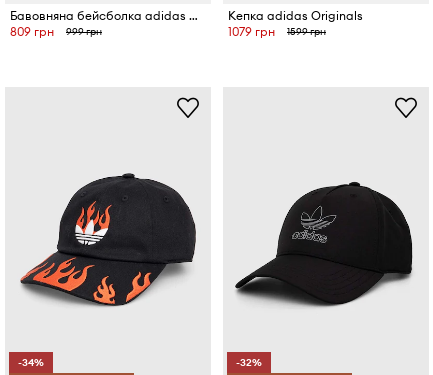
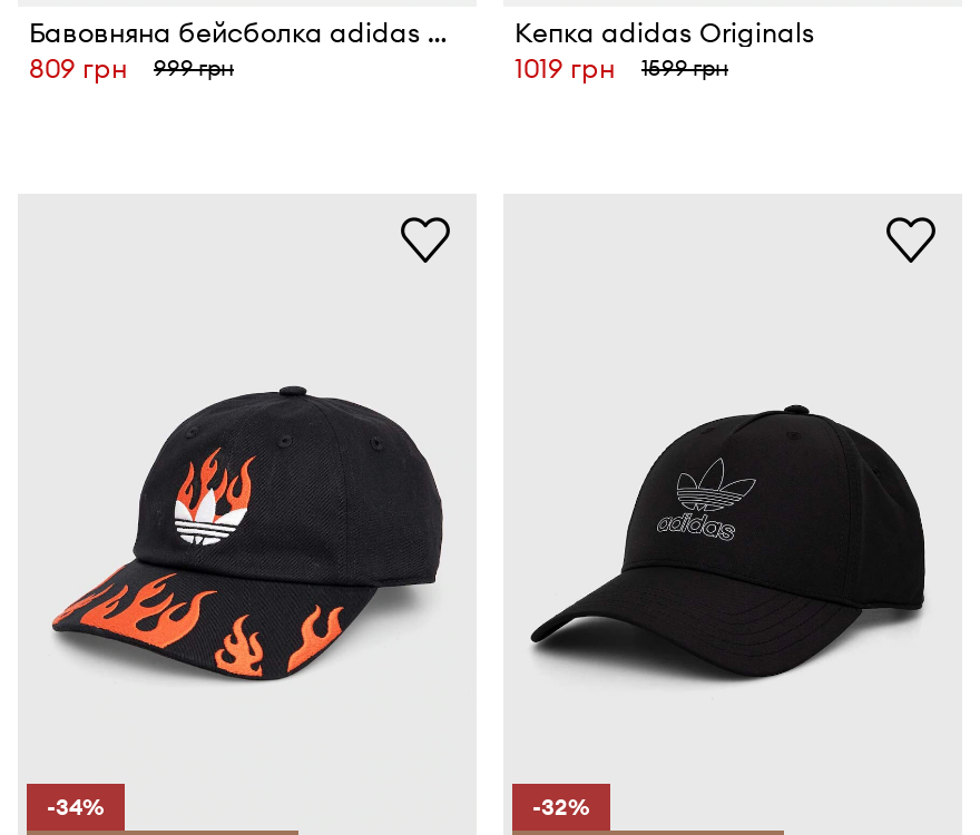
[228,24,326,39] 1079 грн 1599 грн -> [514,53,728,86] 1019 грн 1599 грн

